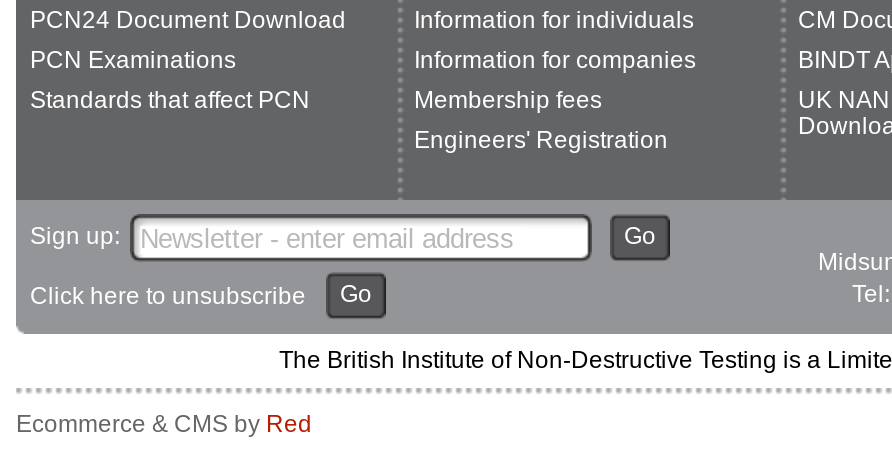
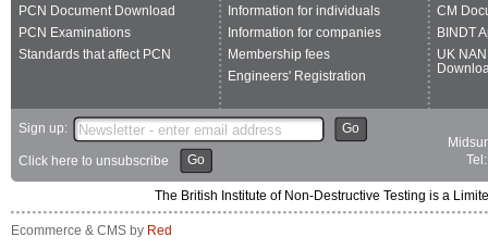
[30,6,346,34] PCN24 Document Download -> [19,3,175,18] PCN Document Download

